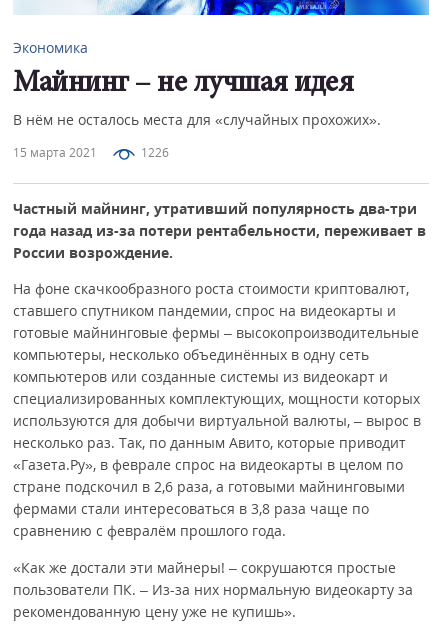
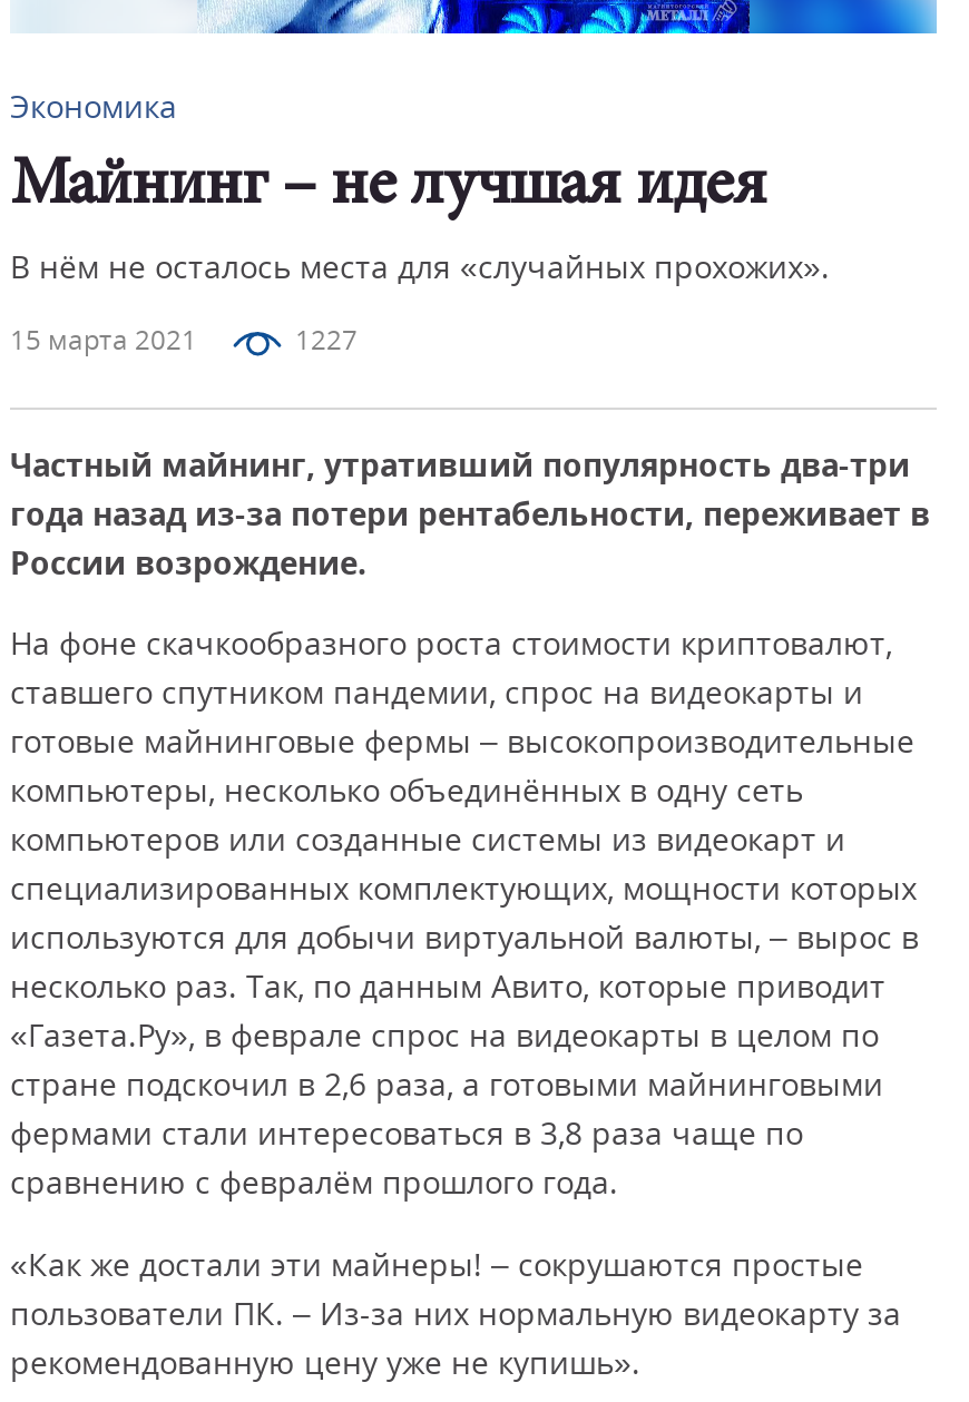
[141,144,169,161] 1226 -> [295,321,358,359] 1227

